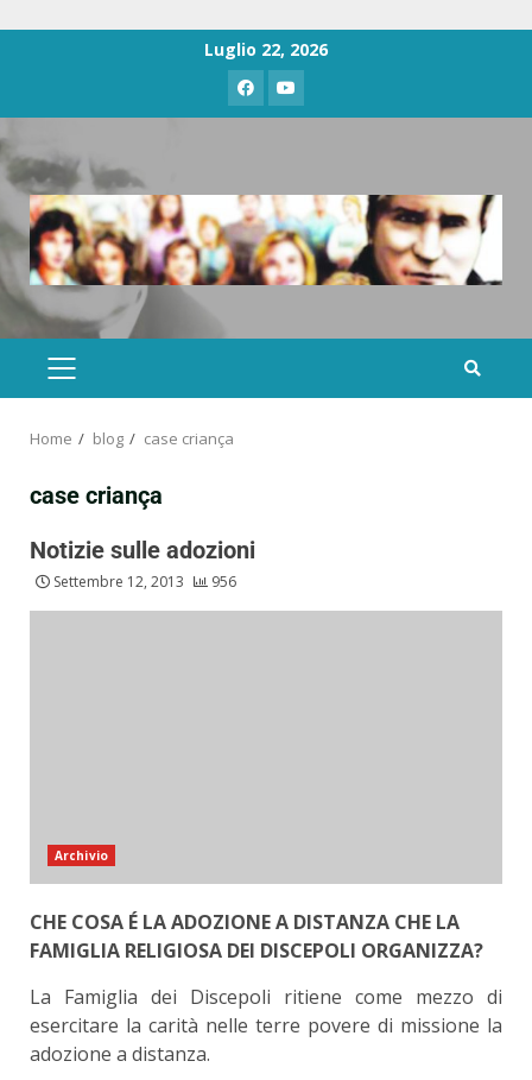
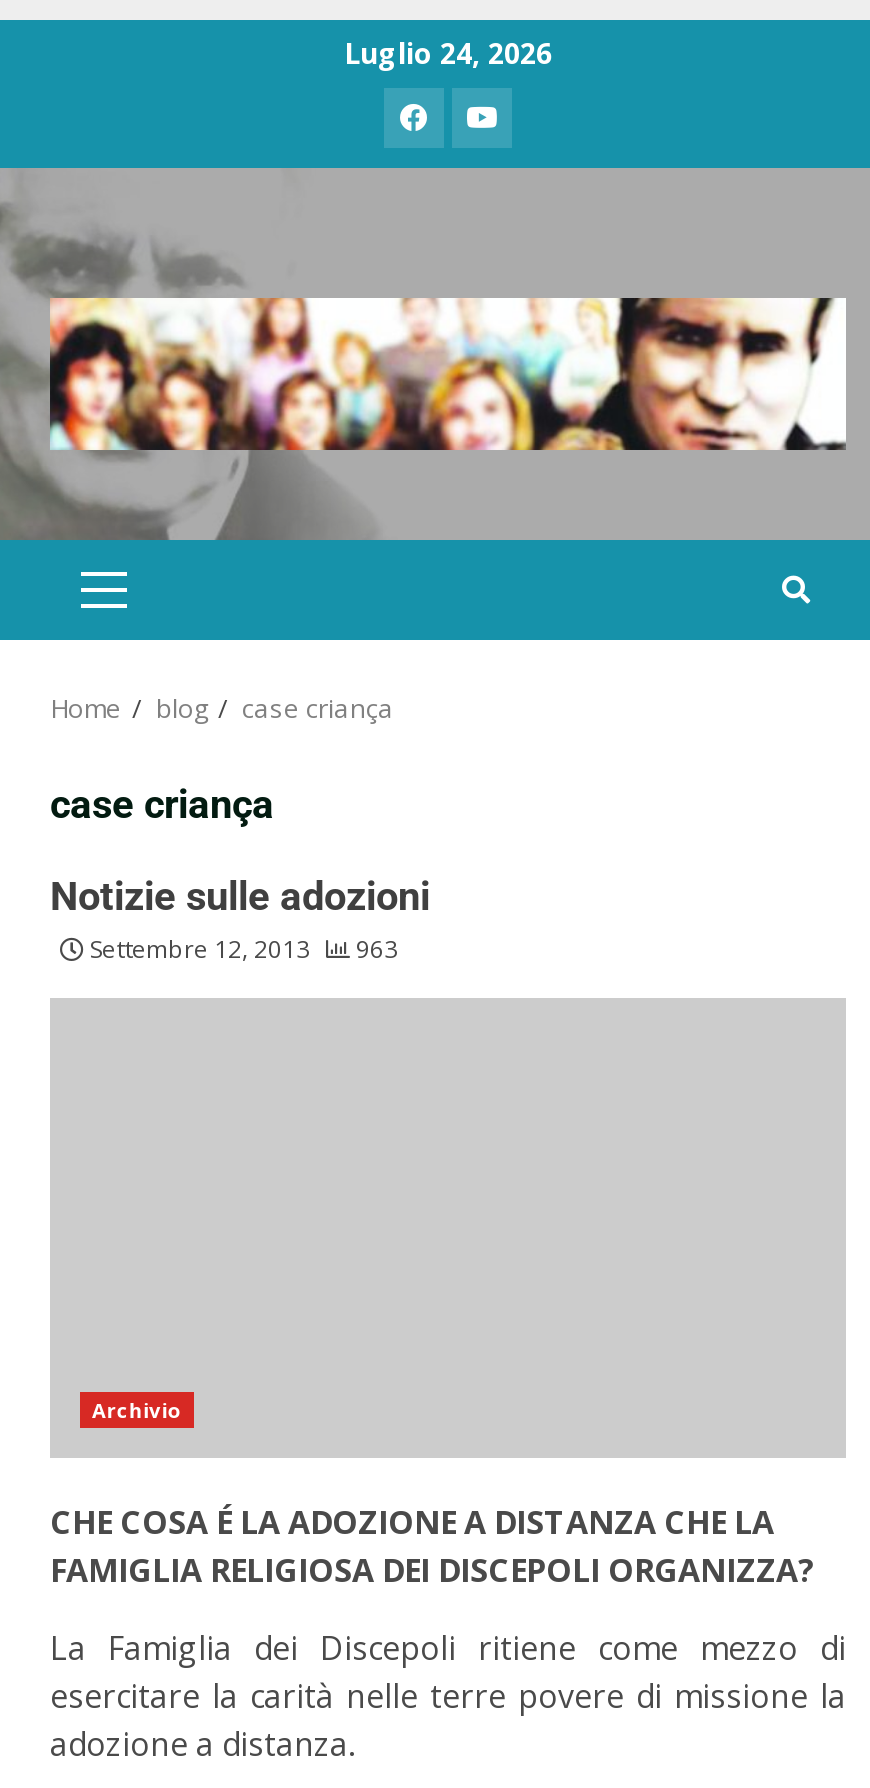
[204,38,328,61] Luglio 22, 2026 -> [344,34,552,72] Luglio 24, 2026
[50,571,236,591] Settembre 12, 2013 956 -> [84,931,398,965] Settembre 12, 2013 963

